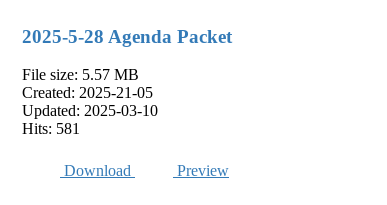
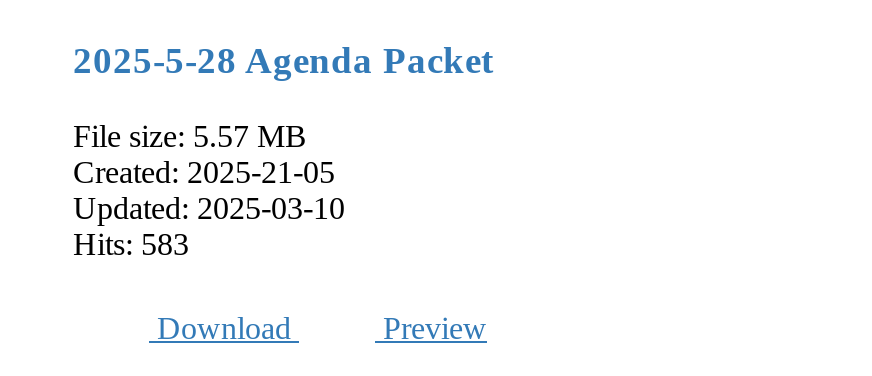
[22,120,80,137] Hits: 581 -> [73,228,189,262] Hits: 583

